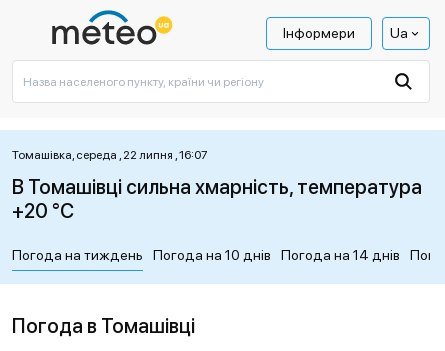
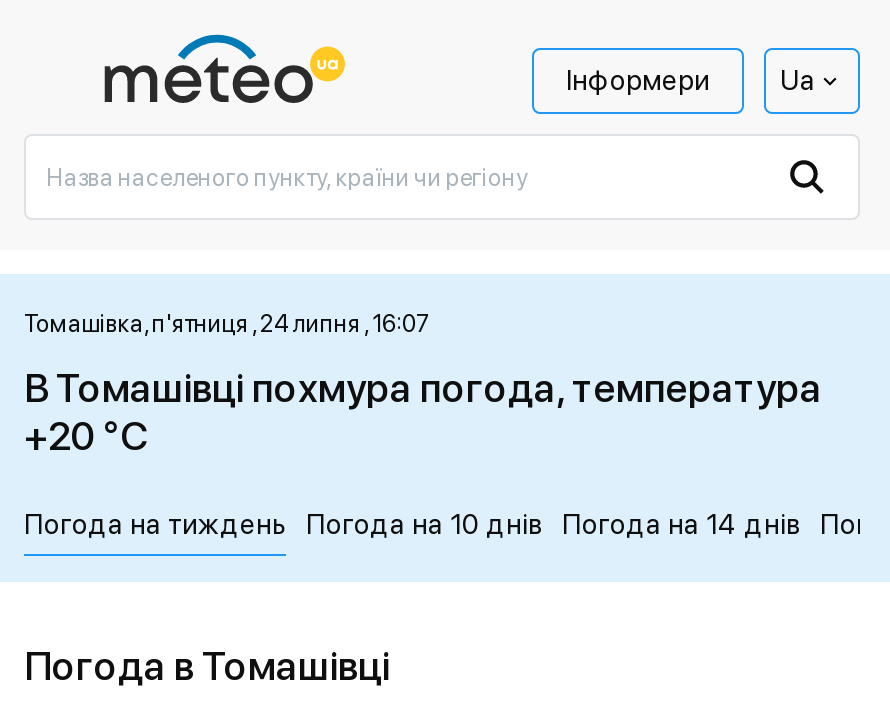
[12,148,208,162] Томашівка, середа , 22 липня , 16:07 -> [24,310,430,338] Томашівка, п'ятниця , 24 липня , 16:07
[12,175,422,199] В Томашівці сильна хмарність, температура -> [24,364,822,412] В Томашівці похмура погода, температура

